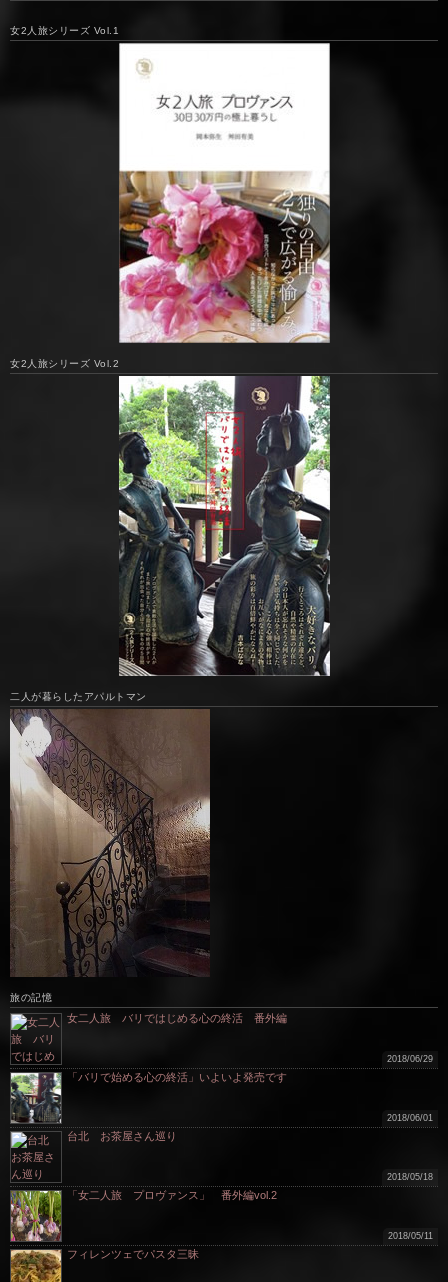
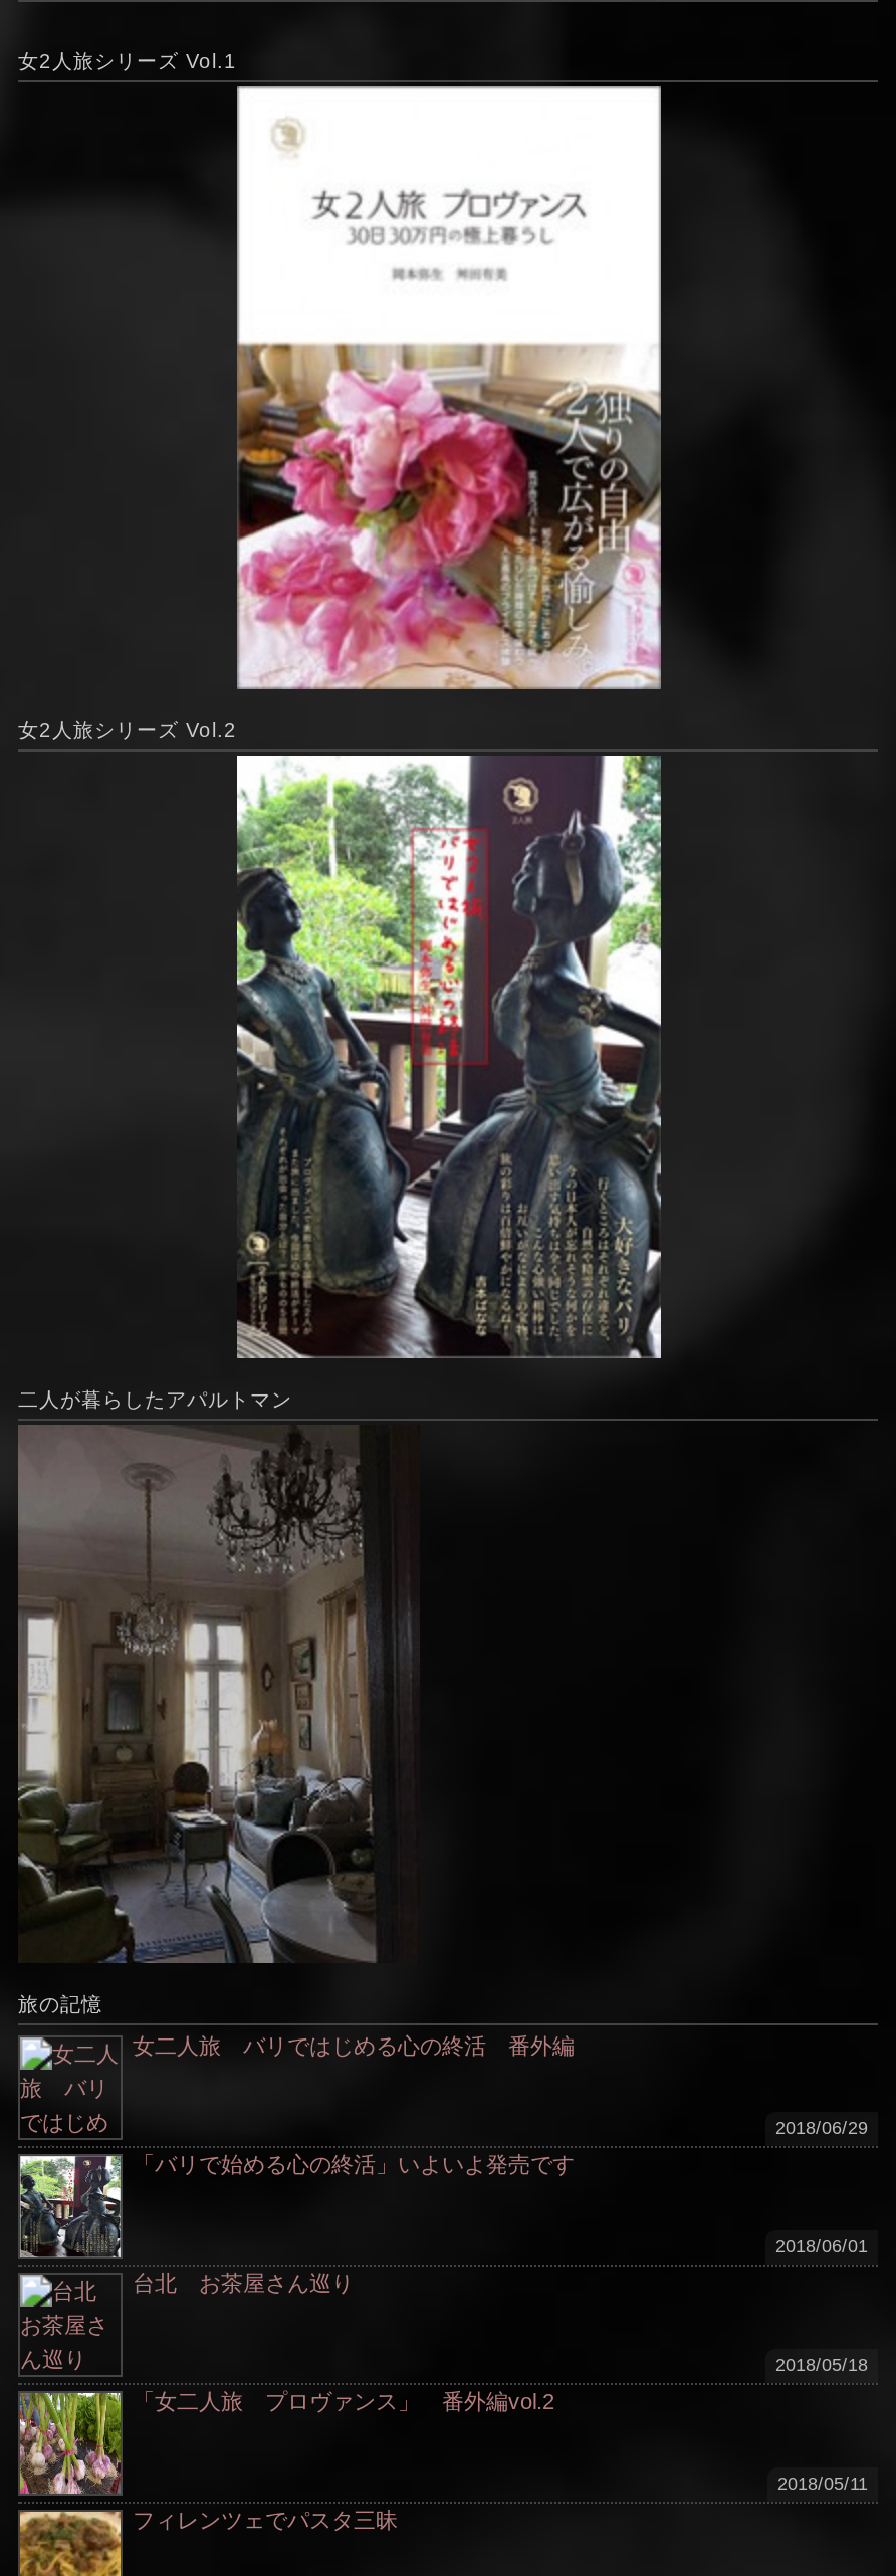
[10,709,211,976] [image] -> [20,1427,420,1963] [image]

